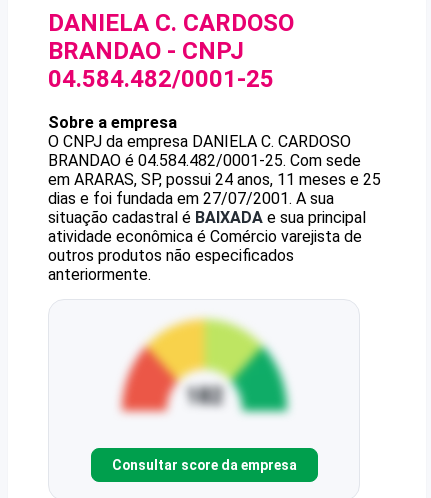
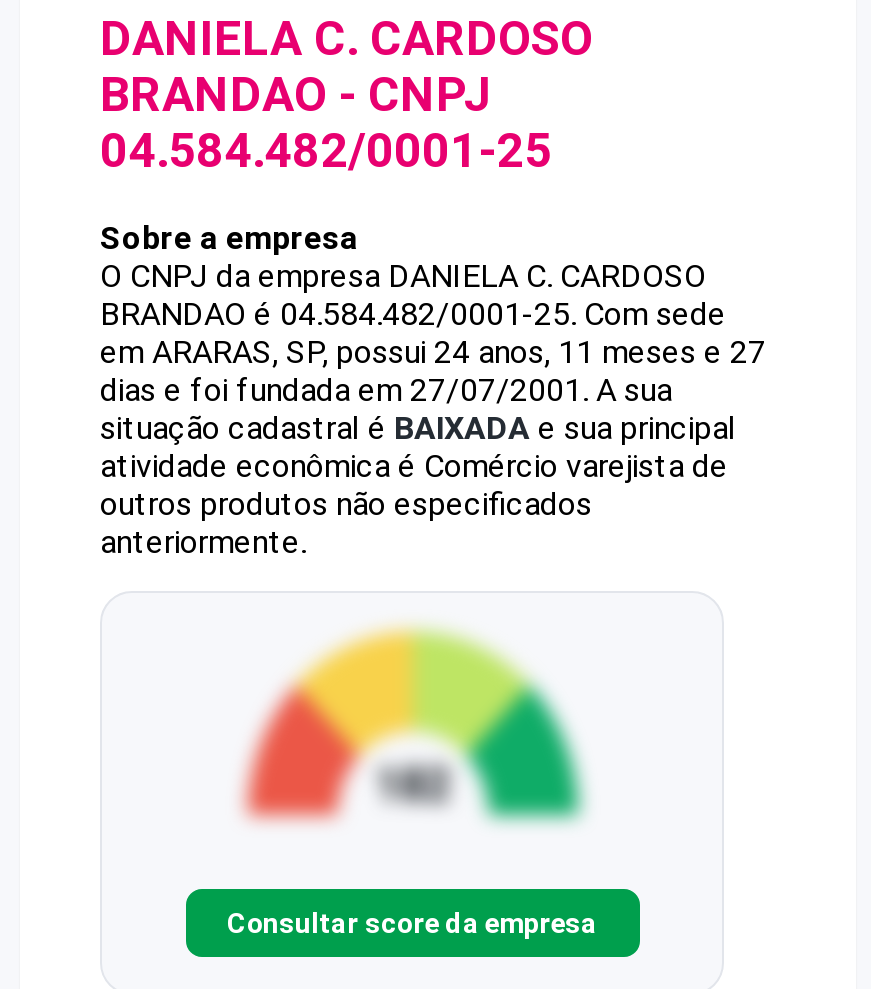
[48,170,381,189] em ARARAS, SP, possui 24 anos, 11 meses e 25 -> [100,333,766,371] em ARARAS, SP, possui 24 anos, 11 meses e 27

